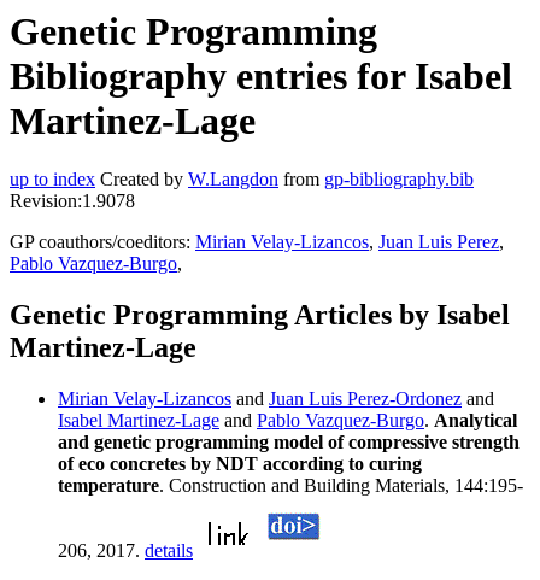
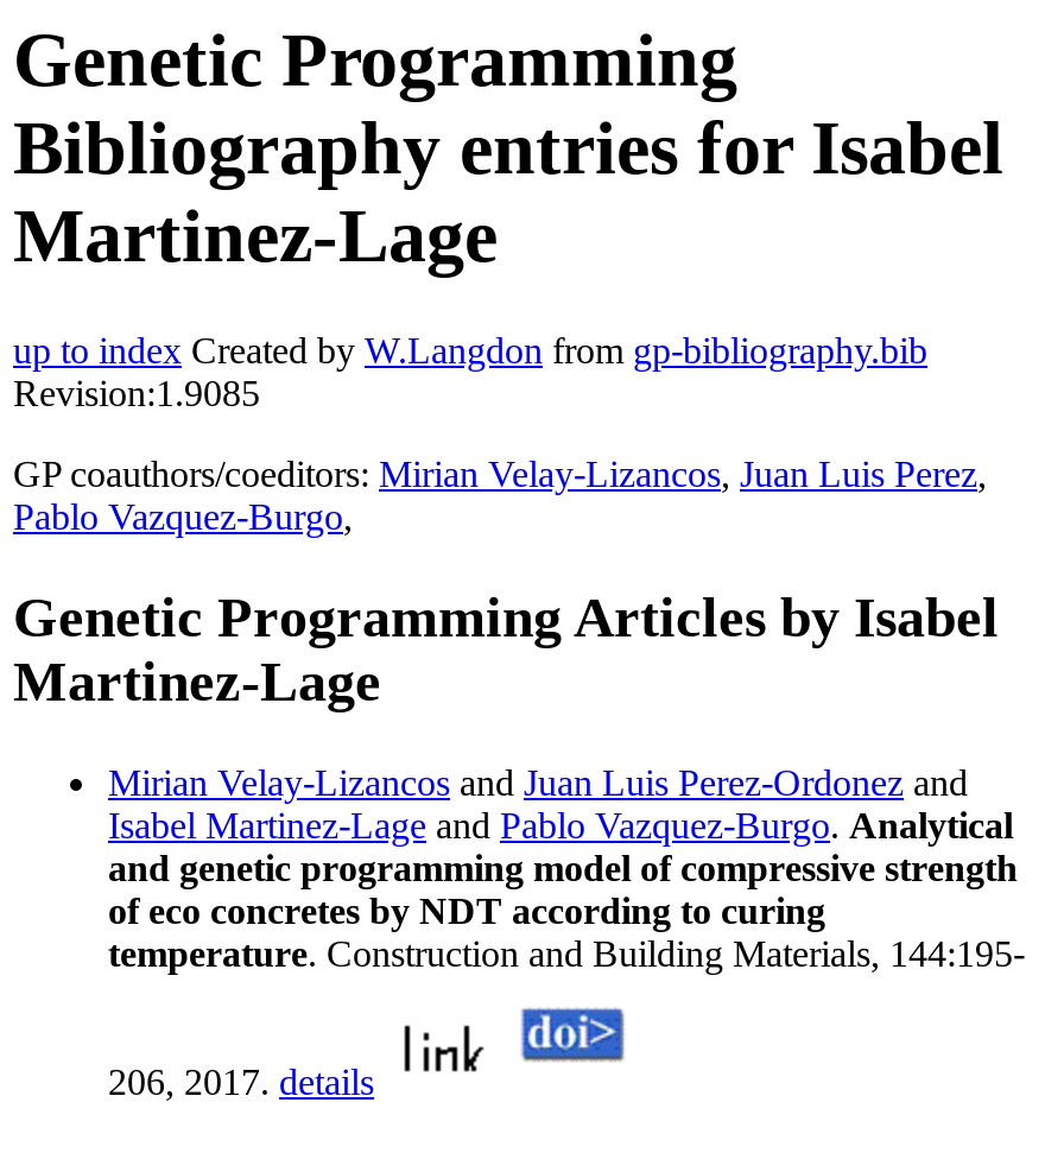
[10,191,135,212] Revision:1.9078 -> [13,374,260,414] Revision:1.9085

